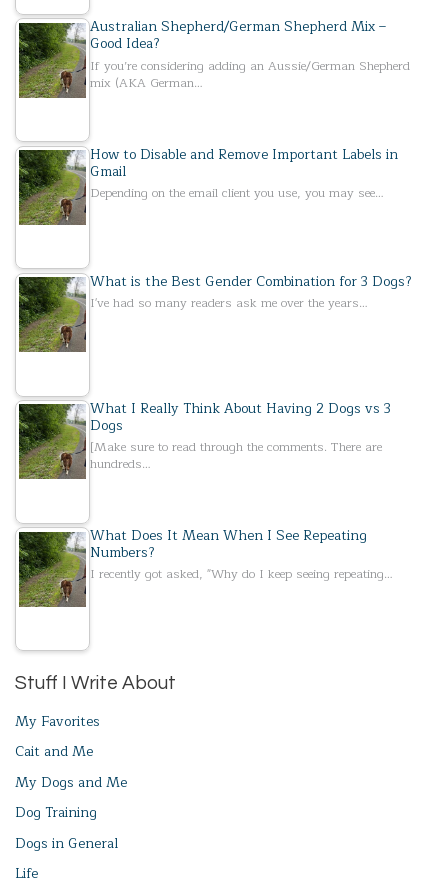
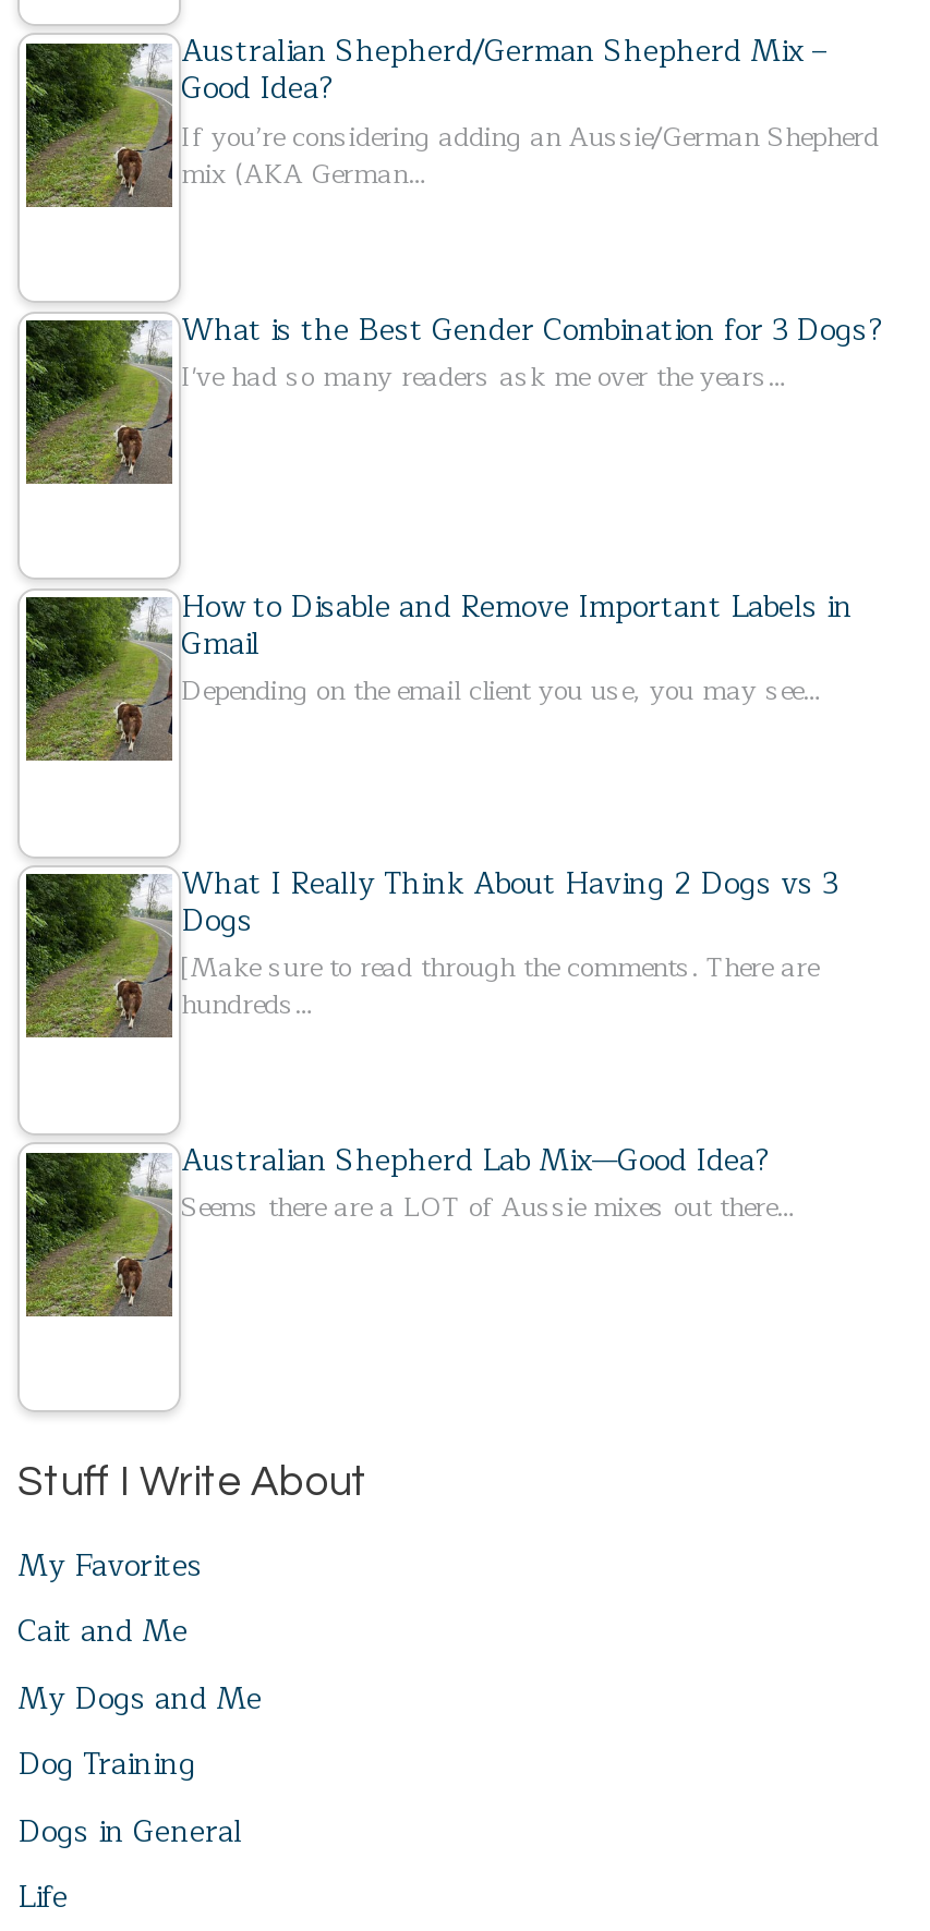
moved [17,21,87,100] -> [22,316,174,488]: [image]
moved [17,143,398,227] -> [22,581,853,765]: [image] | How to Disable and Remove Important Labels in | Gmail | Depending on the email client you use, you may see…
moved [17,275,87,354] -> [22,870,174,1042]: [image]
moved [90,270,412,313] -> [181,304,883,398]: What is the Best Gender Combination for 3 Dogs? | I've had so many readers ask me over the years…
[90,524,393,584] What Does It Mean When I See Repeating | Numbers? | I recently got asked, "Why do I keep seeing repeating… -> [181,1136,796,1230] Australian Shepherd Lab Mix—Good Idea? | Seems there are a LOT of Aussie mixes out there…

